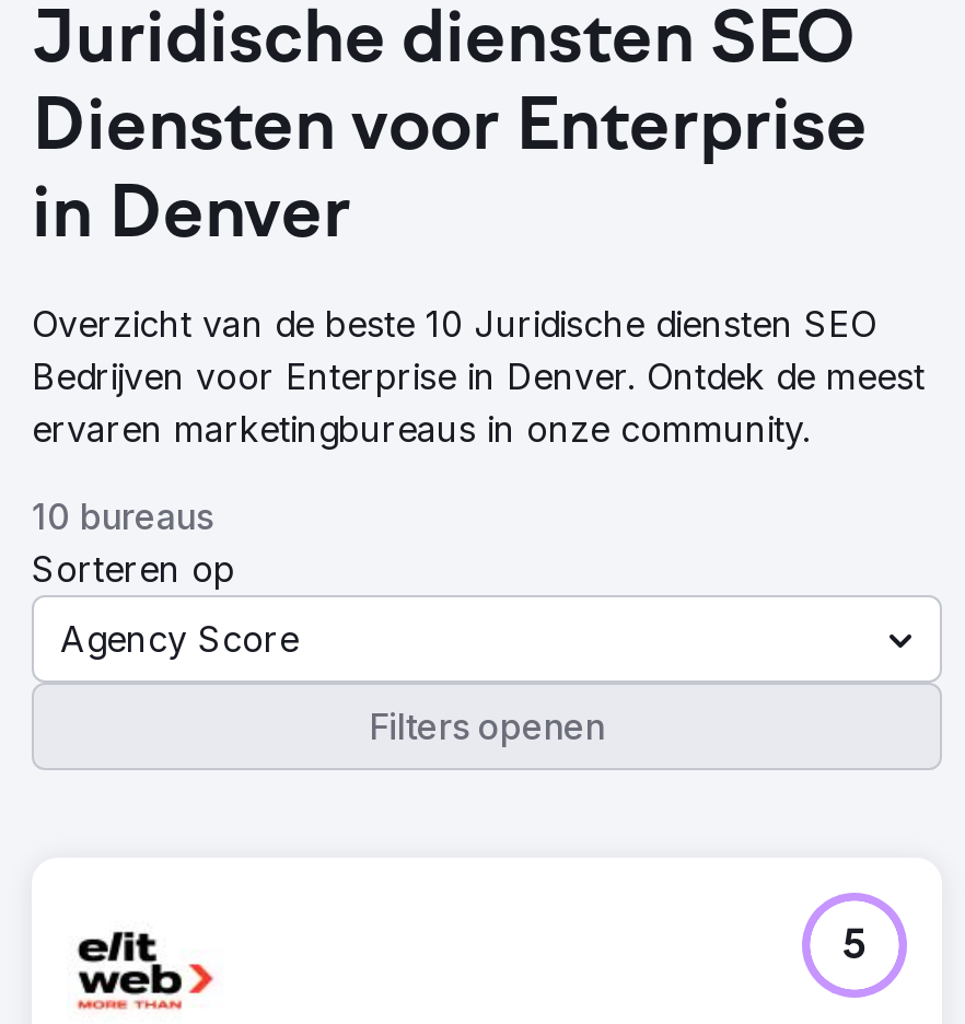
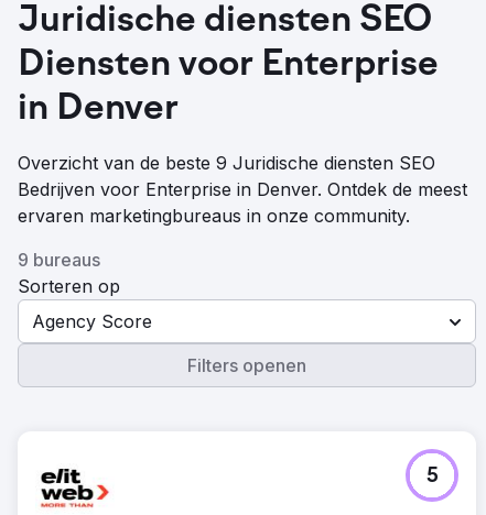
[32,302,876,346] Overzicht van de beste 10 Juridische diensten SEO -> [18,152,435,174] Overzicht van de beste 9 Juridische diensten SEO
[32,494,213,538] 10 bureaus -> [18,249,100,271] 9 bureaus

